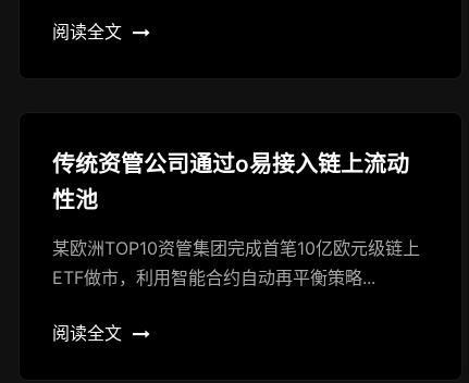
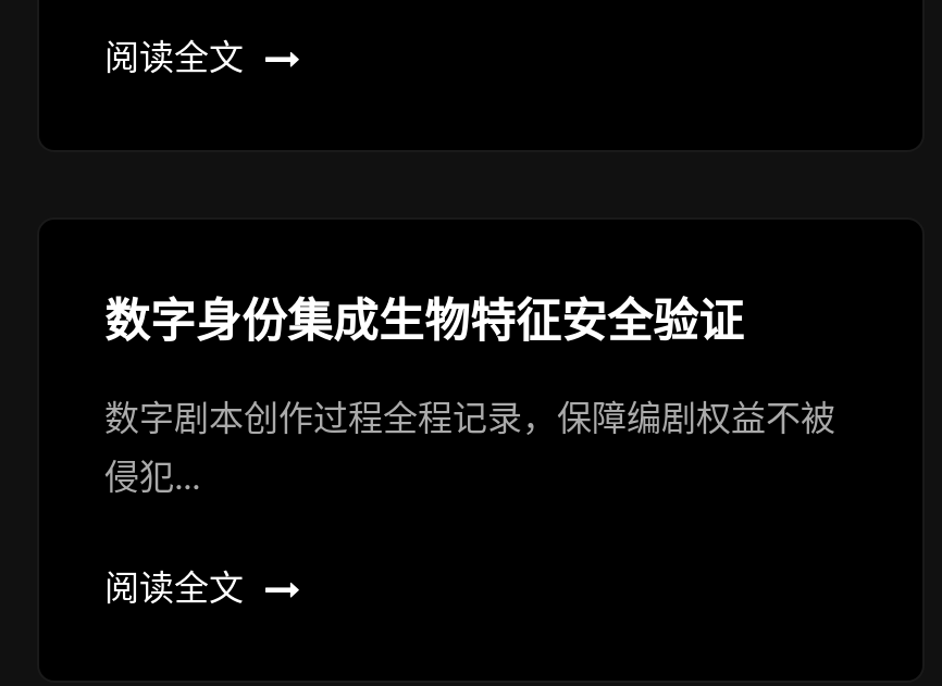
[52,150,409,213] 传统资管公司通过o易接入链上流动 | 性池 -> [104,294,744,348] 数字身份集成生物特征安全验证
[52,237,420,289] 某欧洲TOP10资管集团完成首笔10亿欧元级链上 | ETF做市，利用智能合约自动再平衡策略... -> [104,396,835,498] 数字剧本创作过程全程记录，保障编剧权益不被 | 侵犯...

